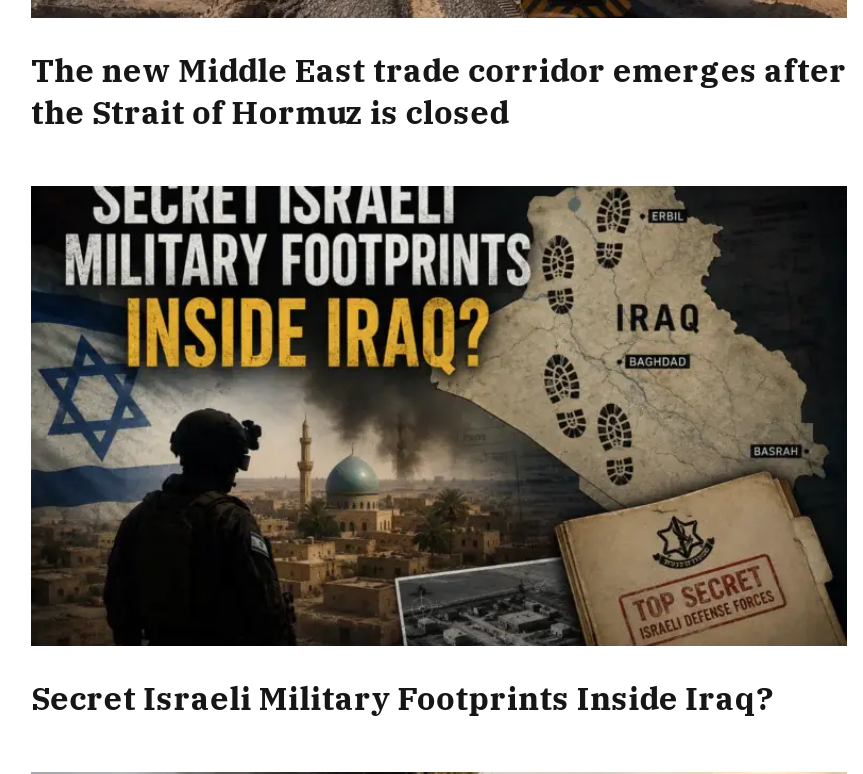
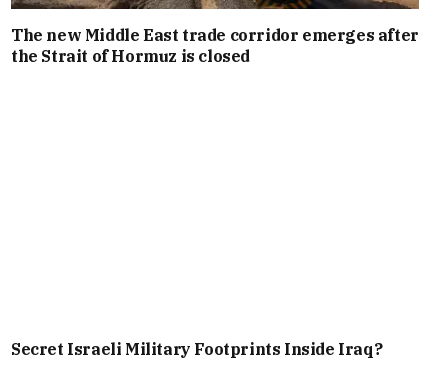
[29,184,849,648] [image] -> none

